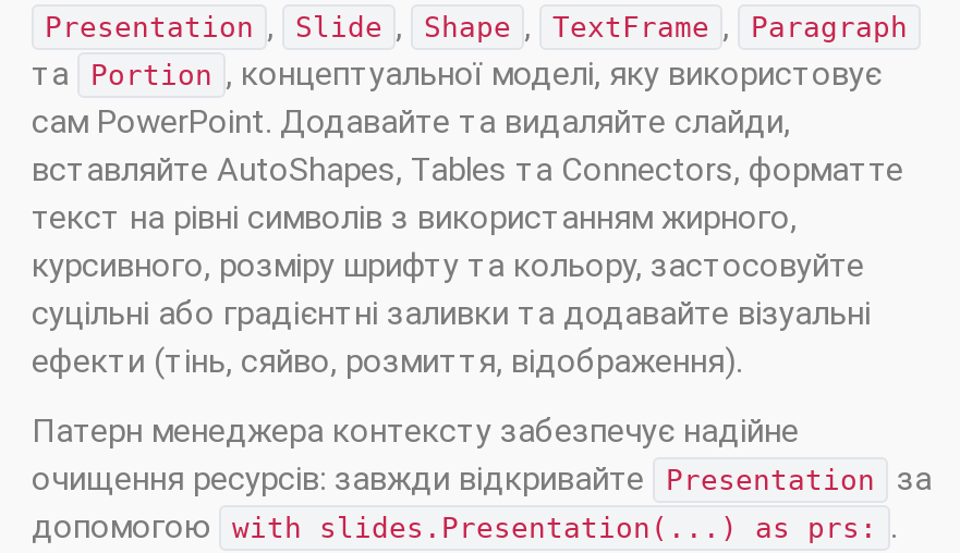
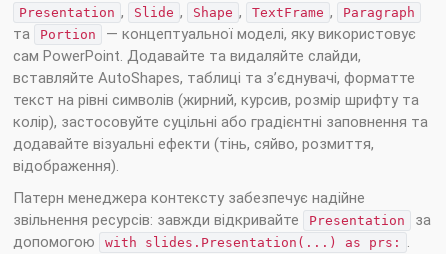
[32,54,882,94] та Portion , концептуальної моделі, яку використовує -> [13,25,416,43] та Portion — концептуальної моделі, яку використовує
[32,150,903,381] вставляйте AutoShapes, Tables та Connectors, форматте | текст на рівні символів з використанням жирного, | курсивного, розміру шрифту та кольору, застосовуйте | суцільні або градієнтні заливки та додавайте візуальні | ефекти (тінь, сяйво, розмиття, відображення). -> [13,69,428,175] вставляйте AutoShapes, таблиці та з’єднувачі, форматте | текст на рівні символів (жирний, курсив, розмір шрифту та | колір), застосовуйте суцільні або градієнтні заповнення та | додавайте візуальні ефекти (тінь, сяйво, розмиття, | відображення).
[32,459,932,499] очищення ресурсів: завжди відкривайте Presentation за -> [13,211,431,229] звільнення ресурсів: завжди відкривайте Presentation за

